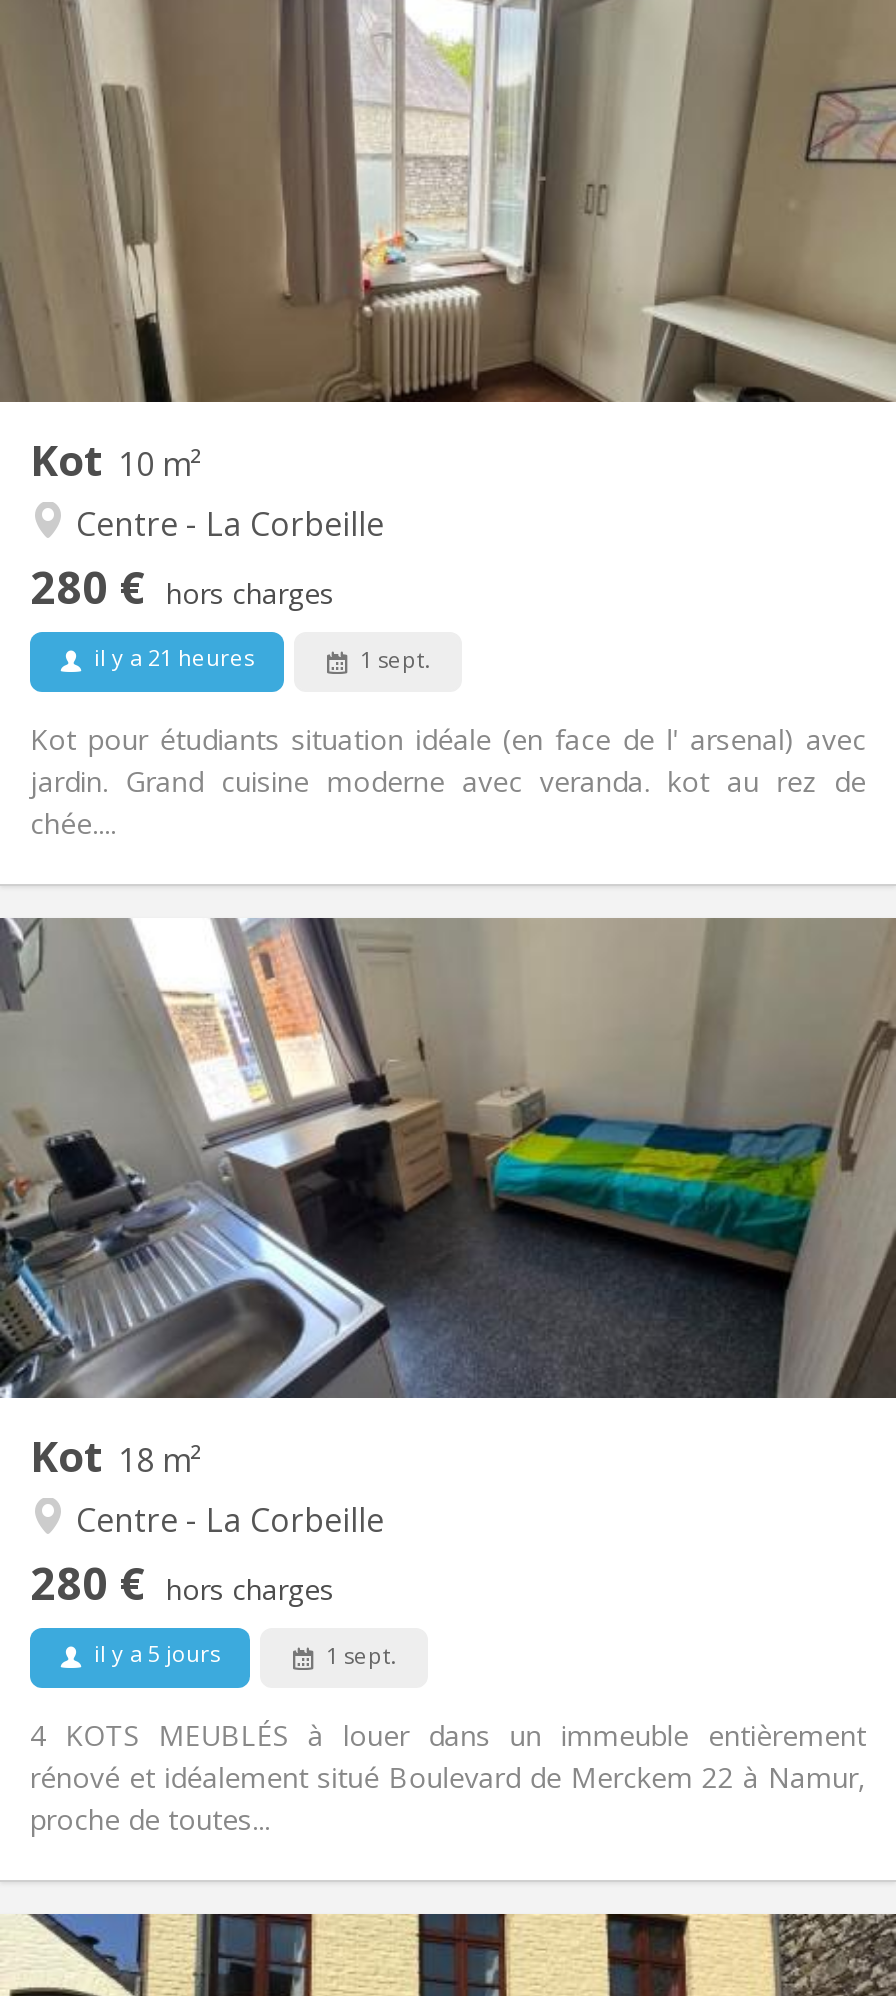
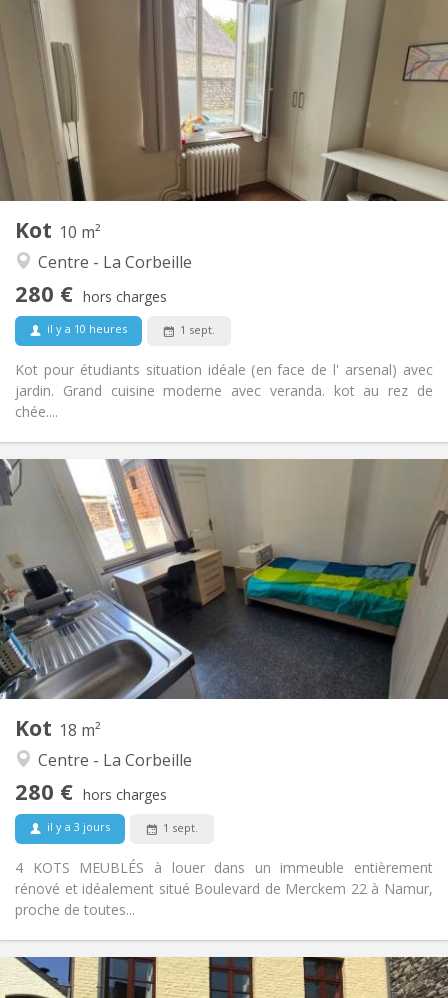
[88,643,254,673] il y a 21 heures -> [44,321,127,336] il y a 10 heures
[88,1639,220,1669] il y a 5 jours -> [44,819,110,834] il y a 3 jours

